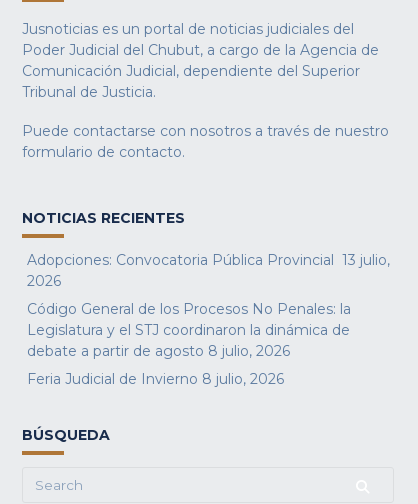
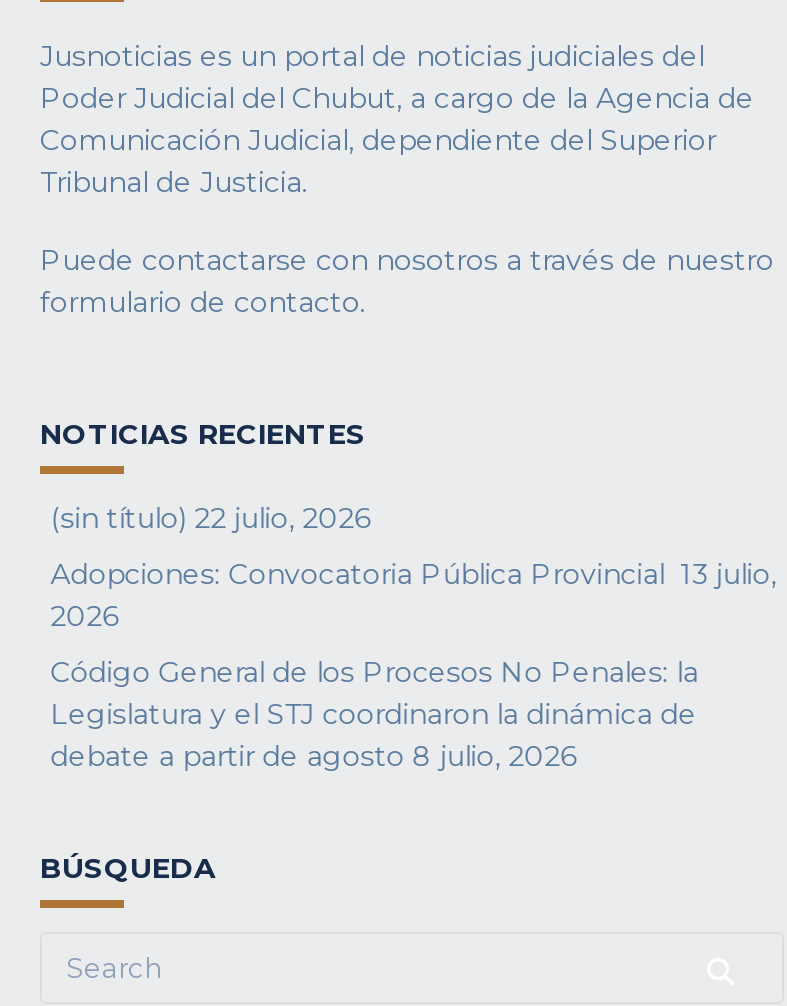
none -> [50,500,370,536] (sin título) 22 julio, 2026
moved [27,251,390,360] -> [50,556,776,774]: Adopciones: Convocatoria Pública Provincial 13 julio, | 2026 | Código General de los Procesos No Penales: la | Legislatura y el STJ coordinaron la dinámica de | debate a partir de agosto 8 julio, 2026
[27,370,284,388] Feria Judicial de Invierno 8 julio, 2026 -> none

